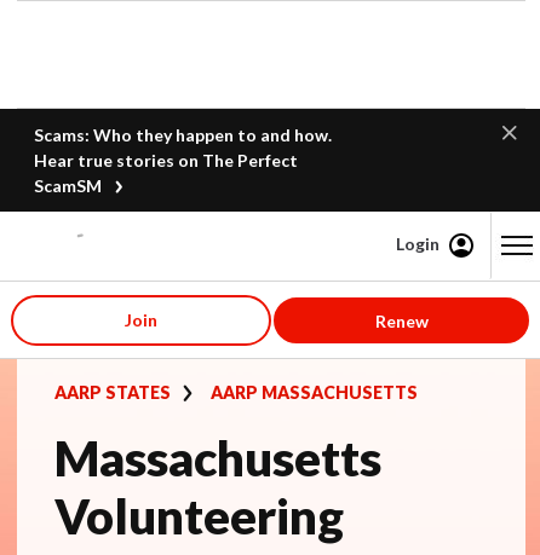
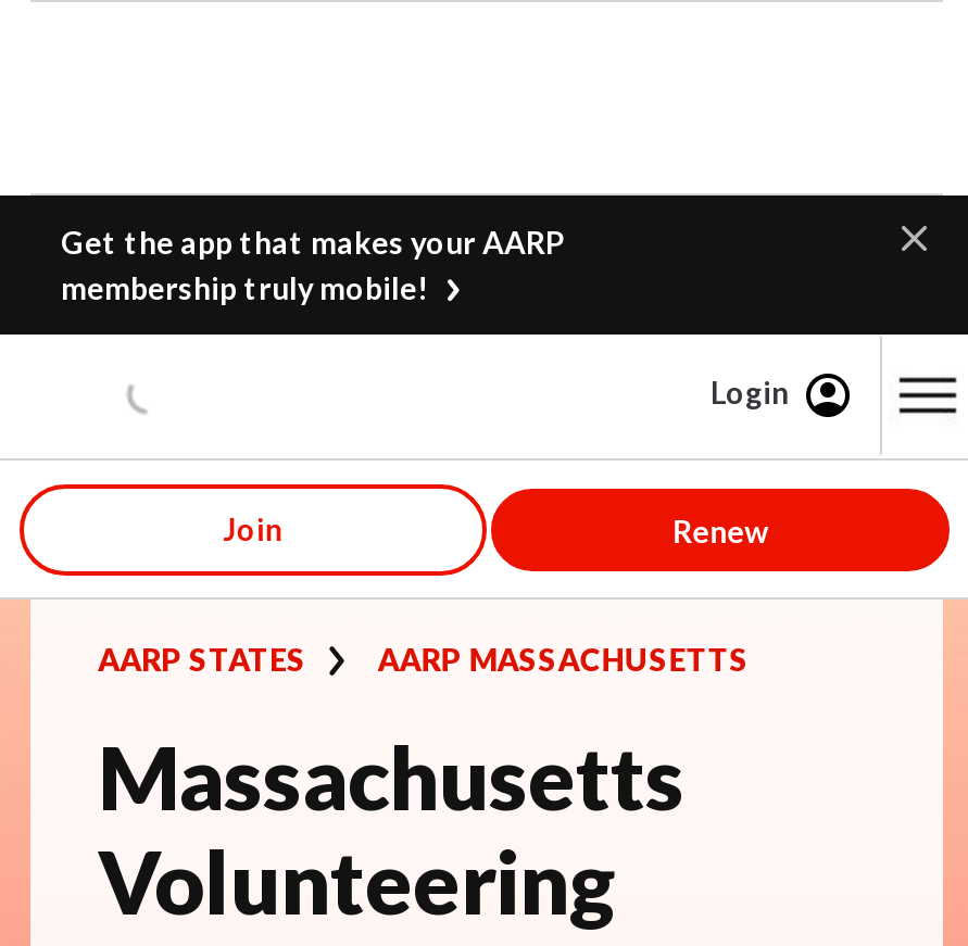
[34,125,332,196] Scams: Who they happen to and how. | Hear true stories on The Perfect | ScamSM -> [61,224,565,306] Get the app that makes your AARP | membership truly mobile!

